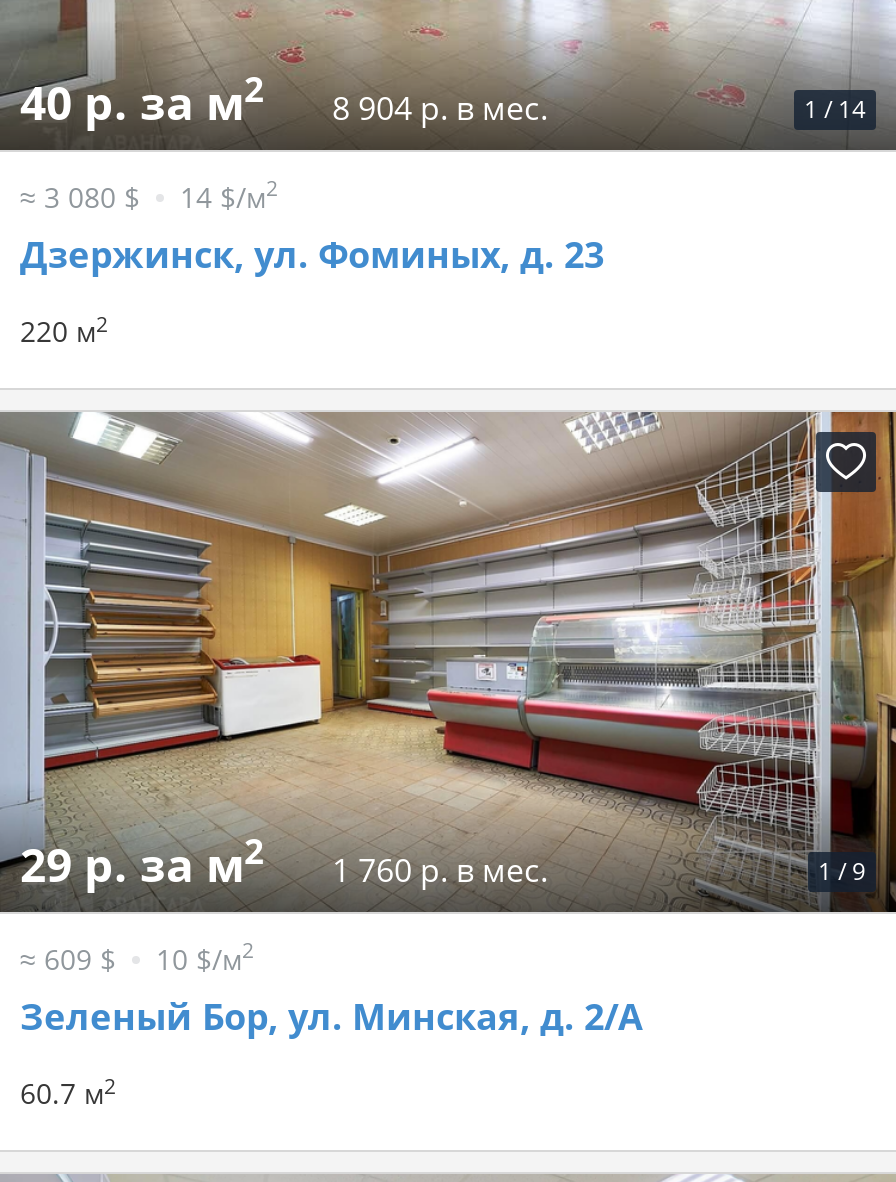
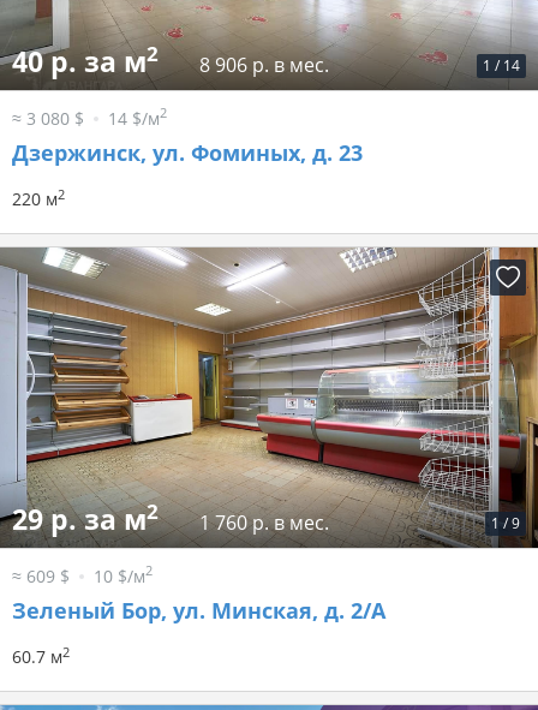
[20,67,548,134] 40 р. за м2 8 904 р. в мес. -> [12,40,329,80] 40 р. за м2 8 906 р. в мес.

